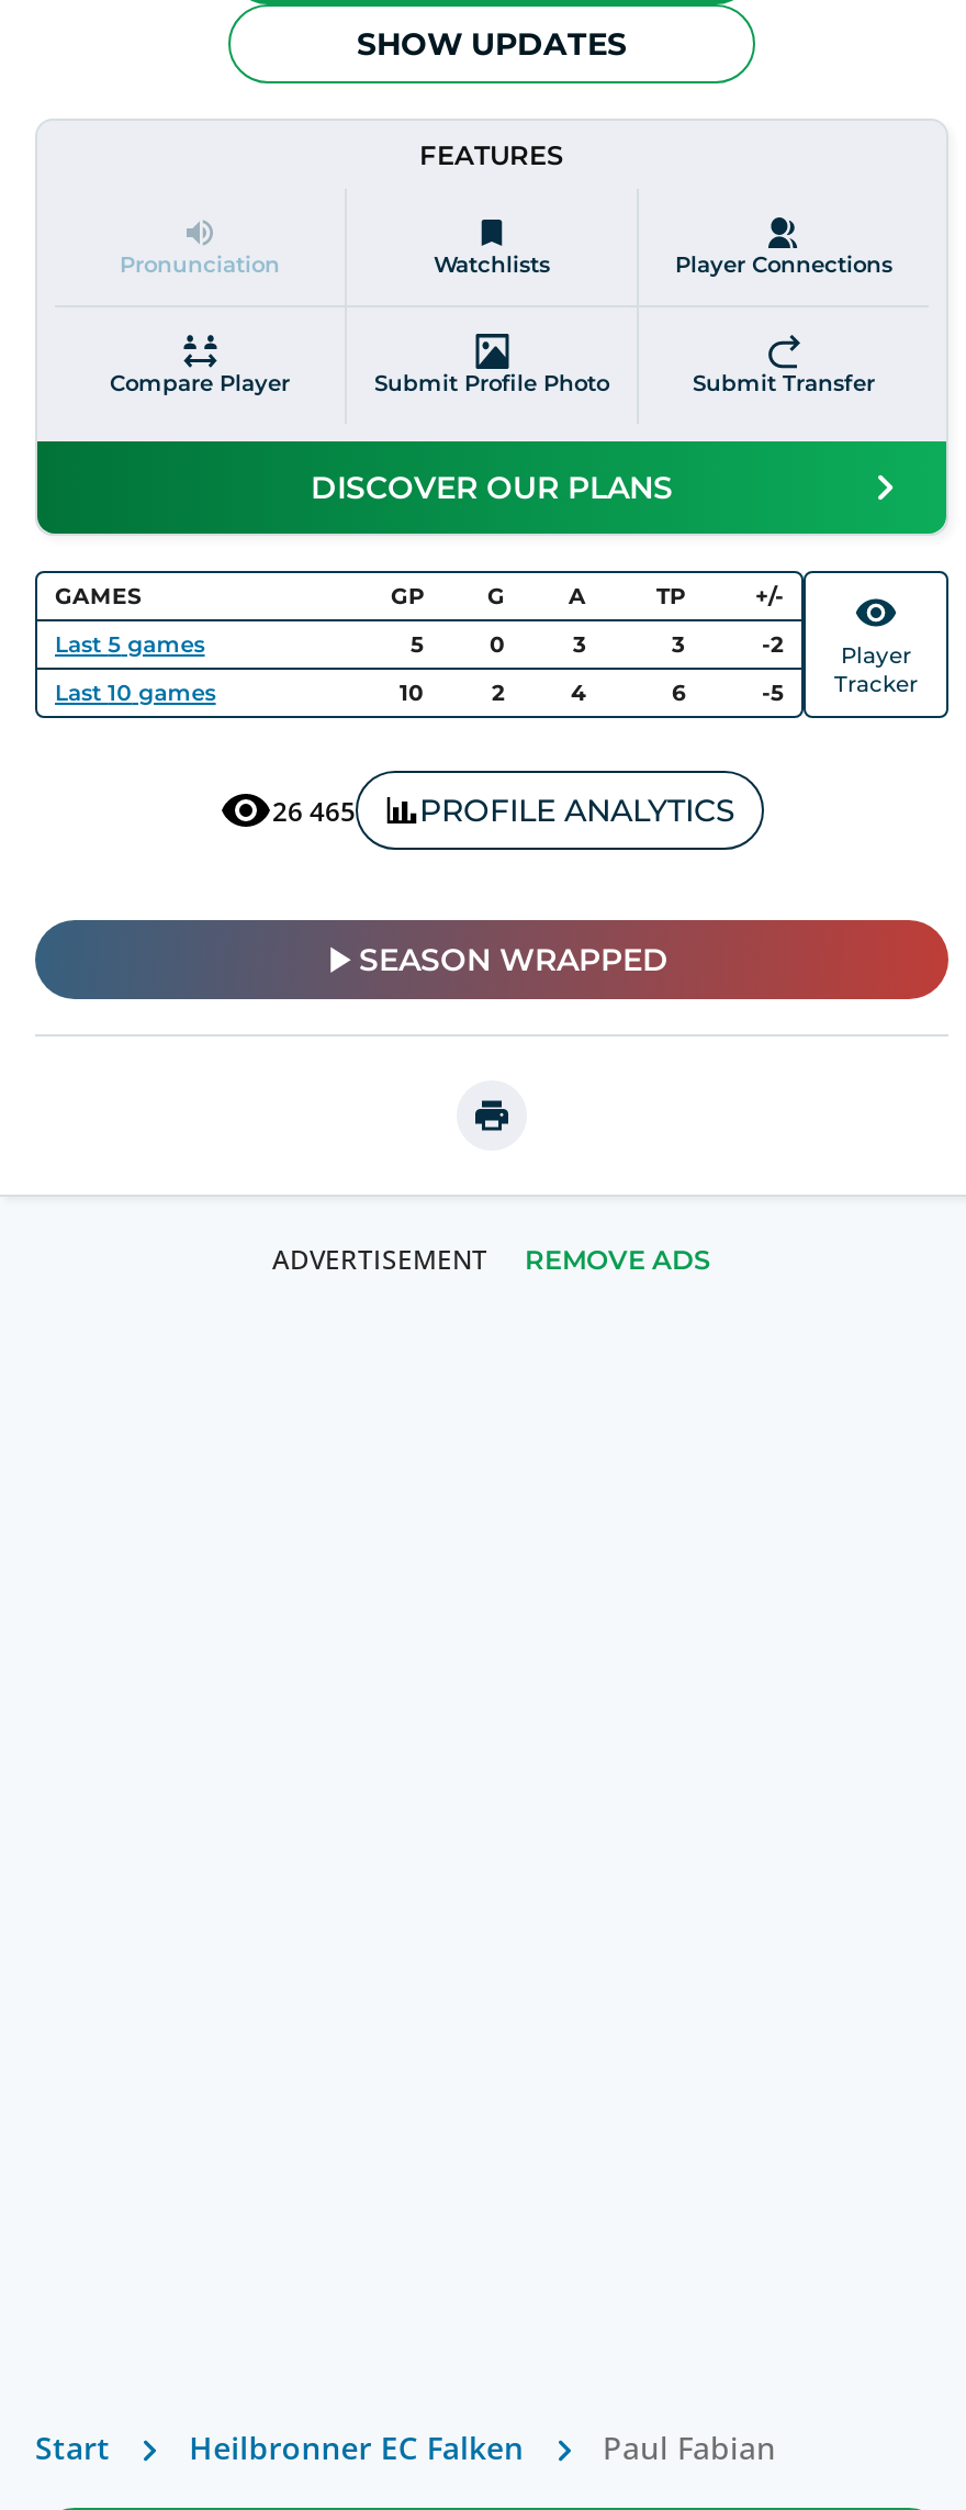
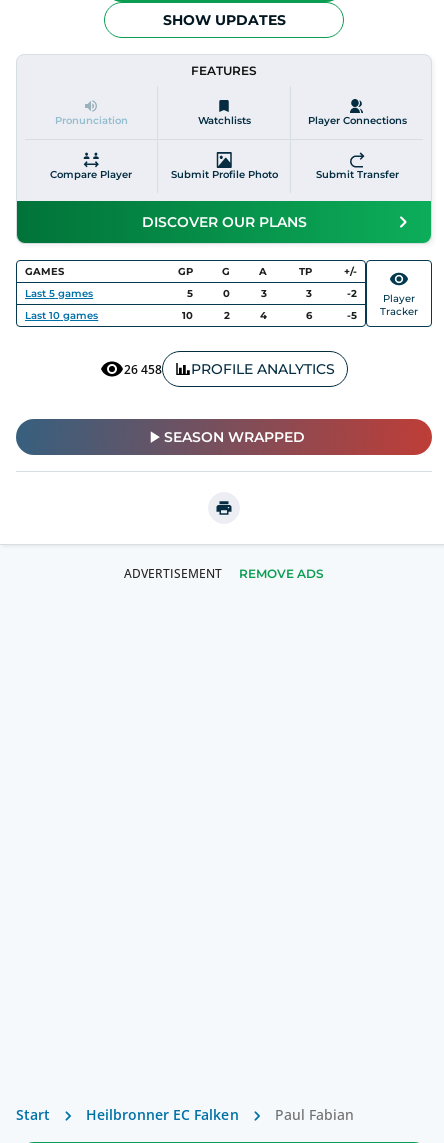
[272,791,735,830] 26 465 PROFILE ANALYTICS -> [124,360,335,378] 26 458 PROFILE ANALYTICS

